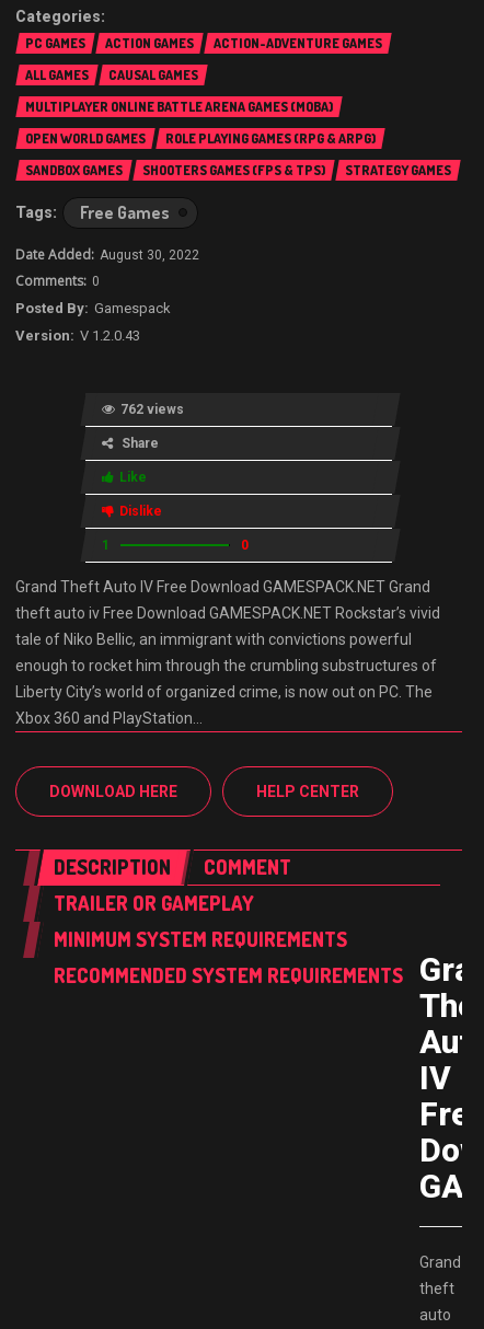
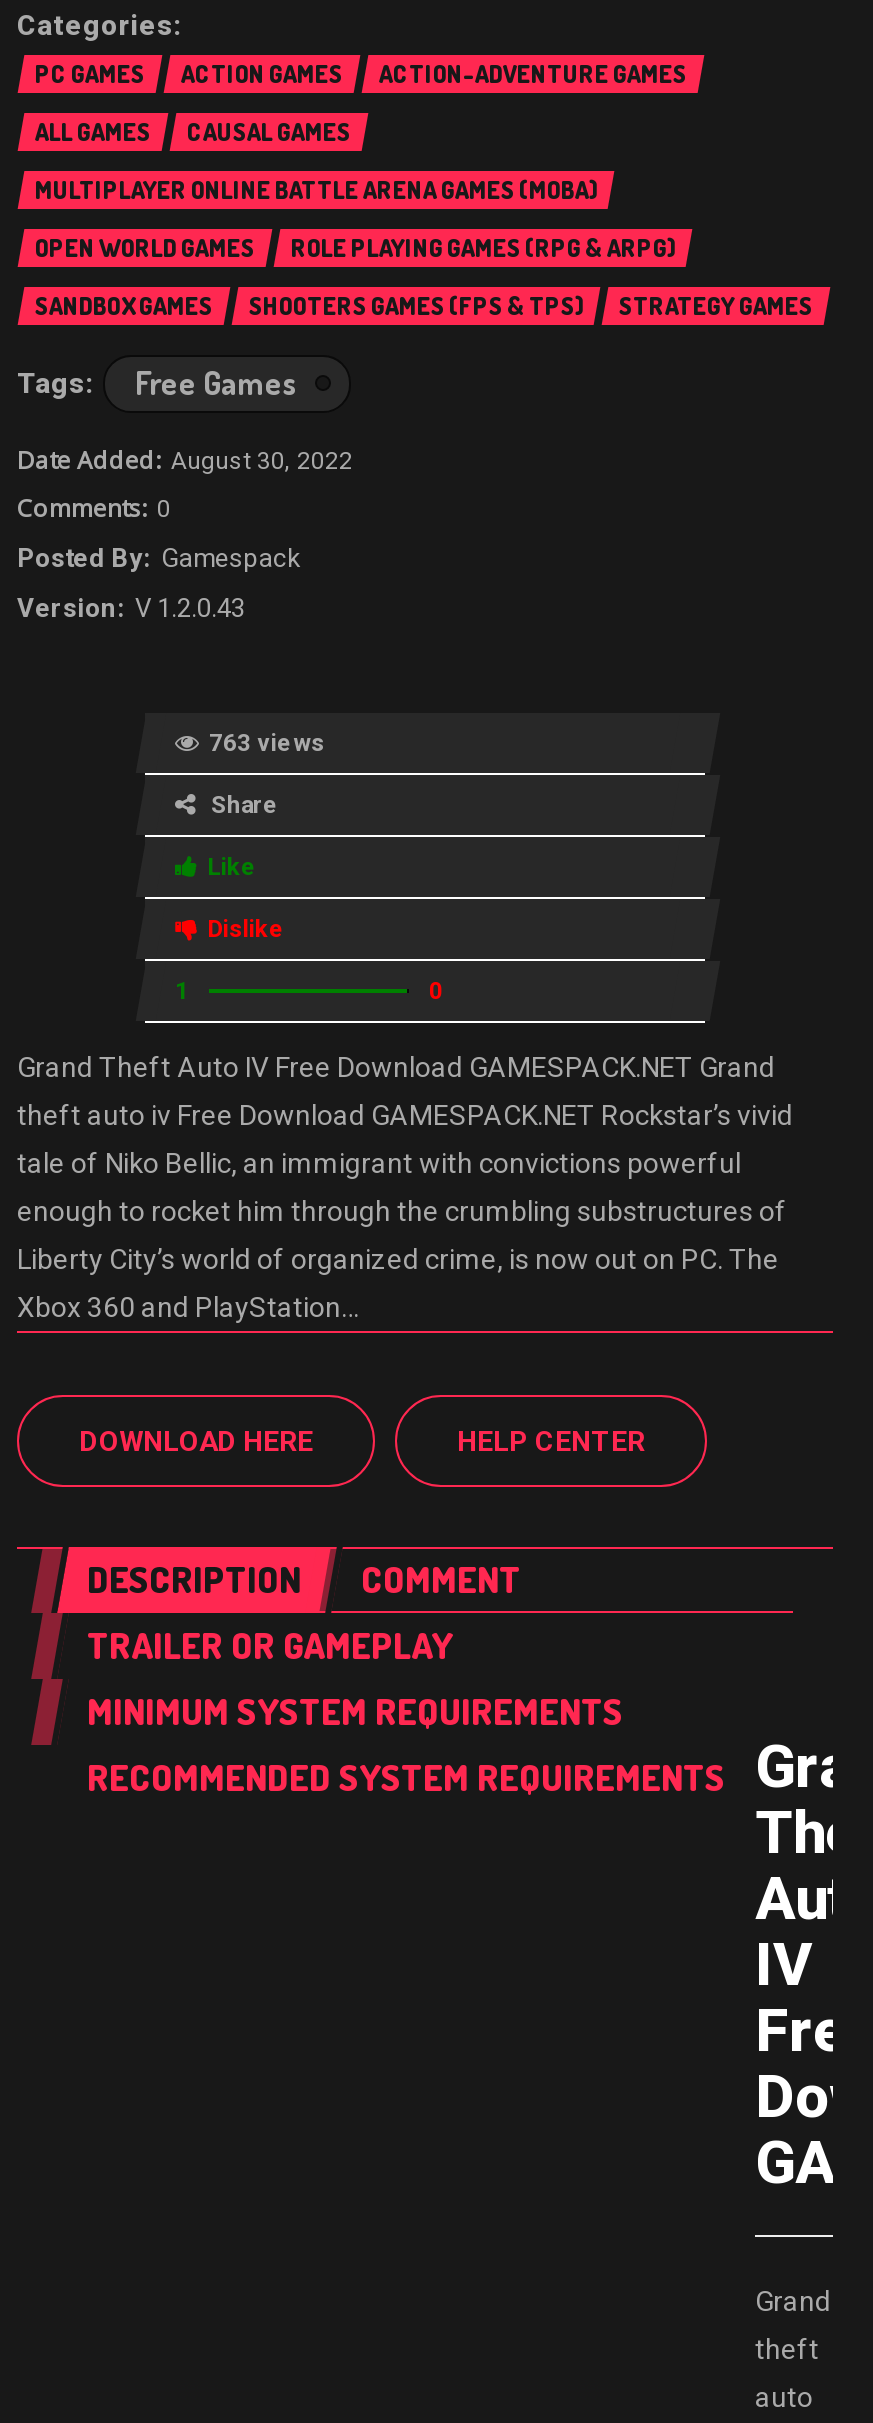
[120,402,184,417] 762 views -> [209,729,325,757] 763 views

